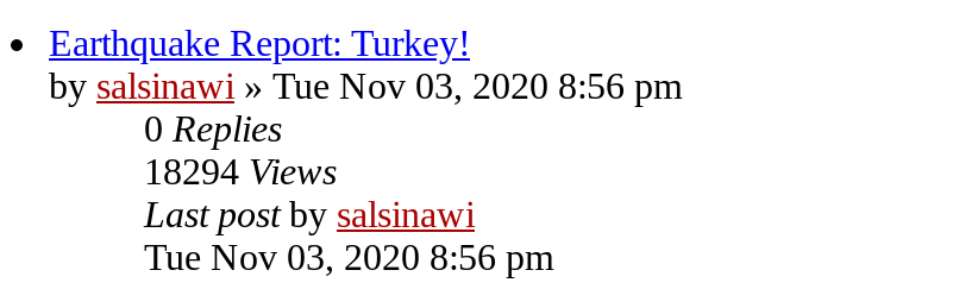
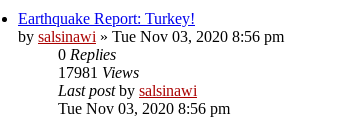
[144,151,337,191] 18294 Views -> [58,64,139,81] 17981 Views

